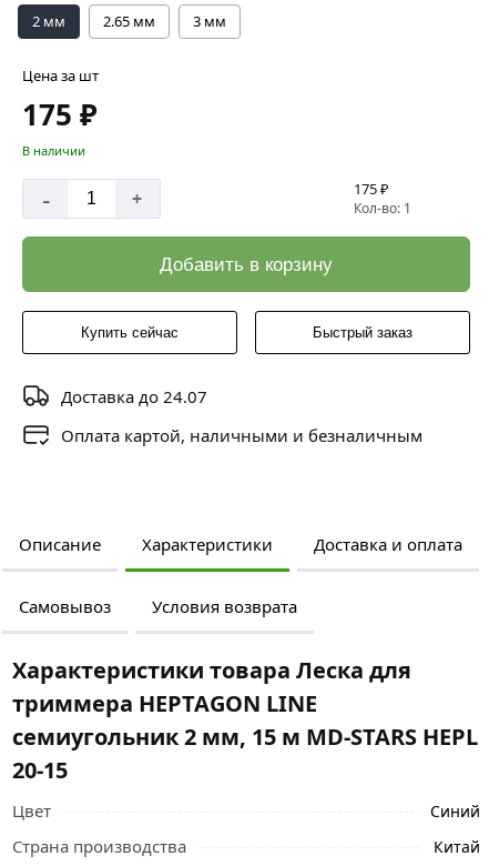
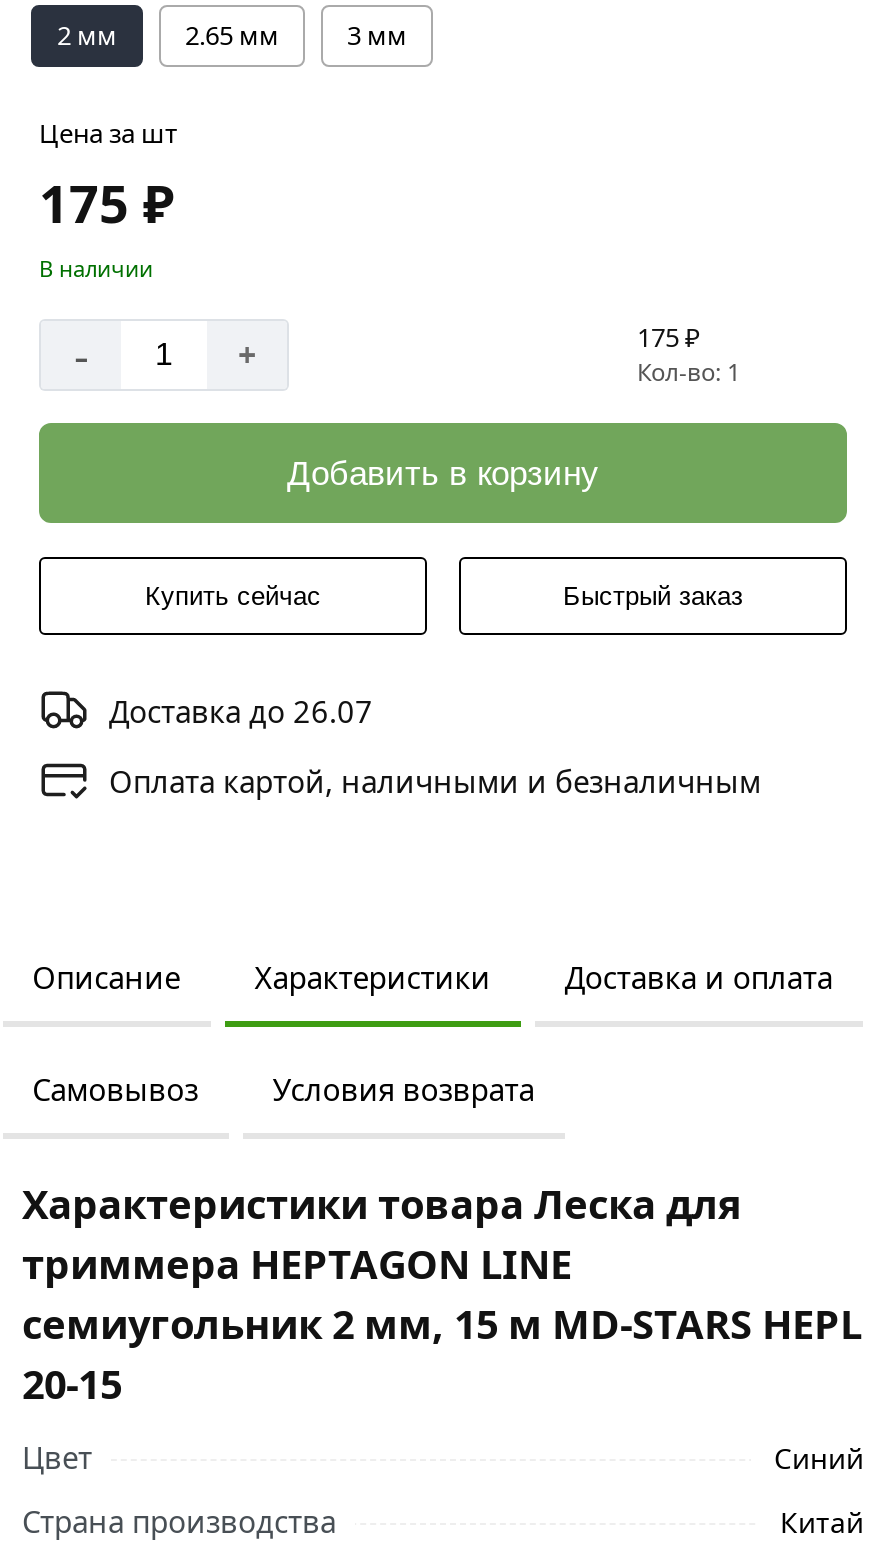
[61,385,207,407] Доставка до 24.07 -> [109,690,373,730] Доставка до 26.07

